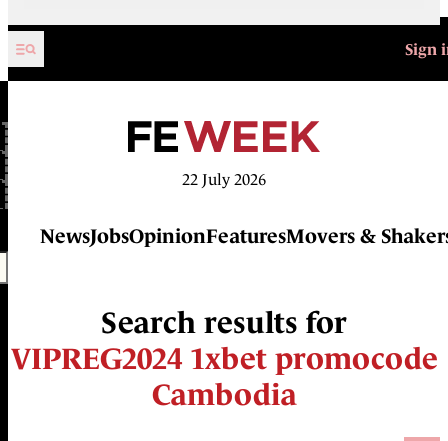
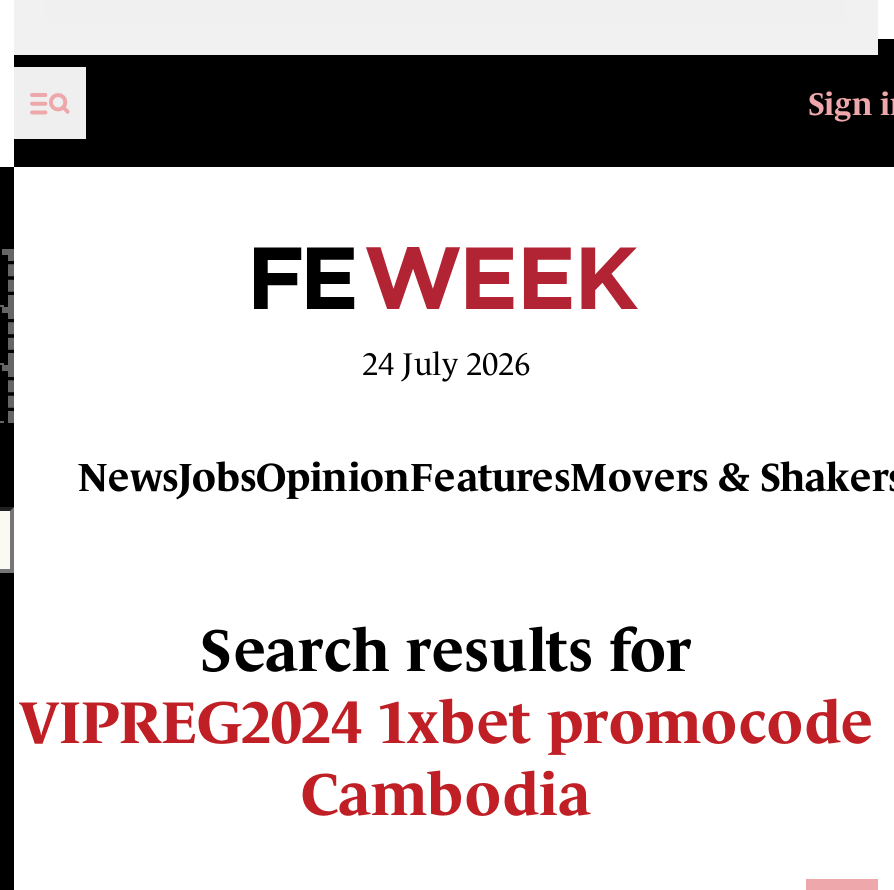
[182,171,266,188] 22 July 2026 -> [362,348,530,382] 24 July 2026

